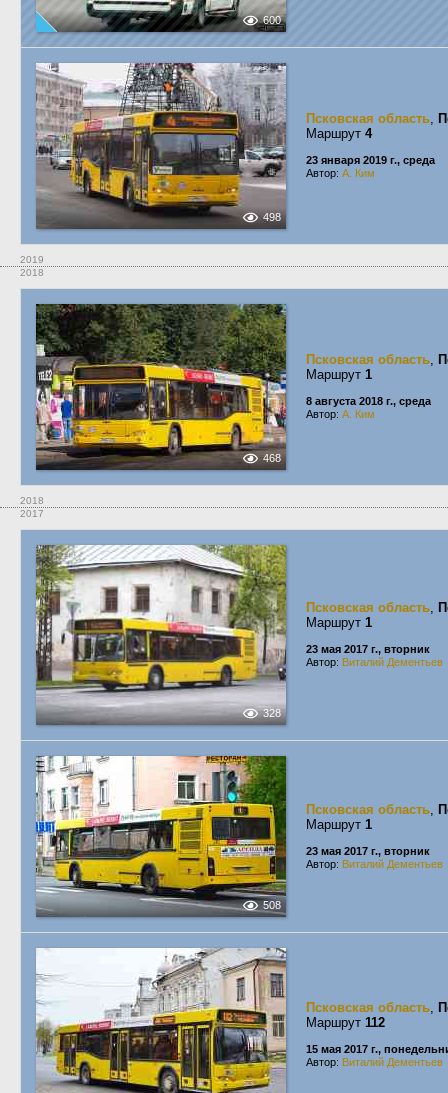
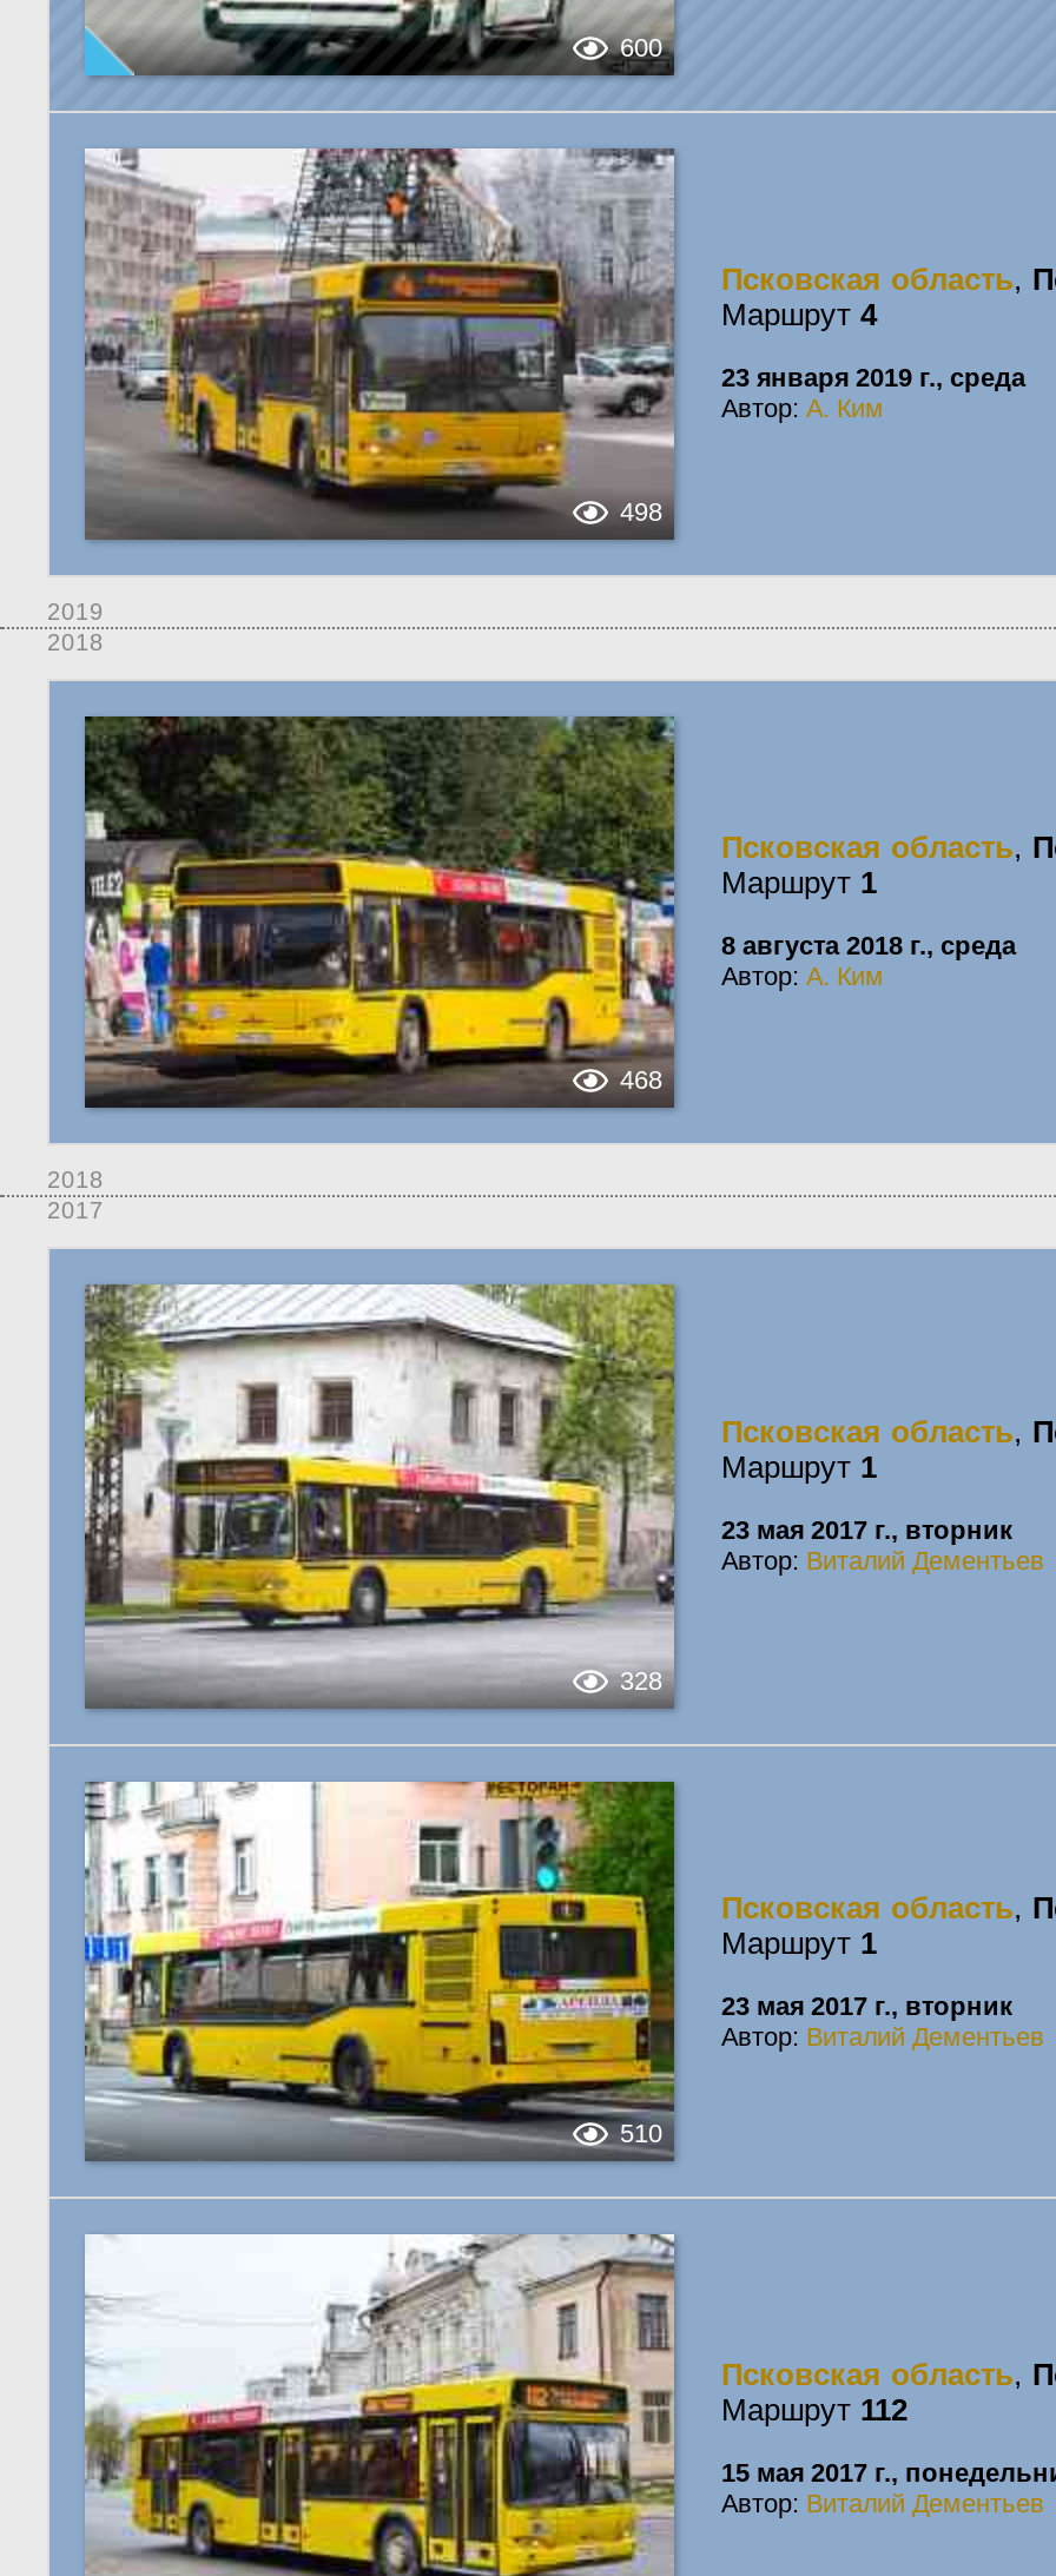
[263,899,281,911] 508 -> [620,2119,662,2147] 510

